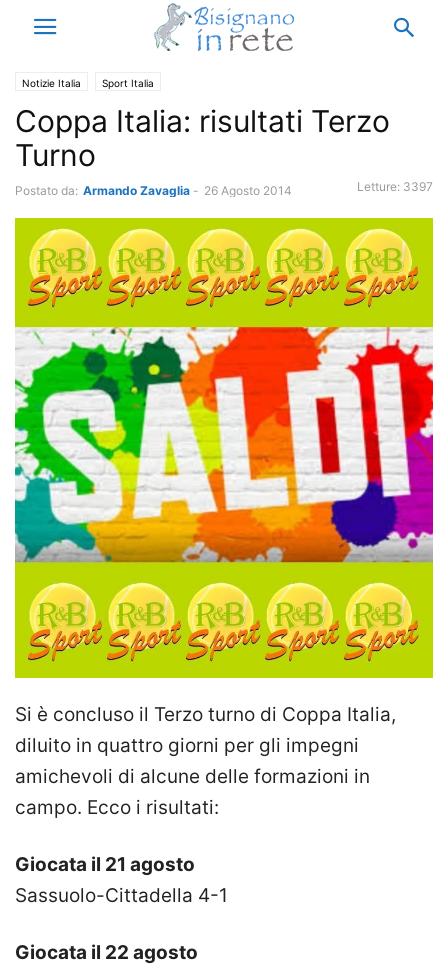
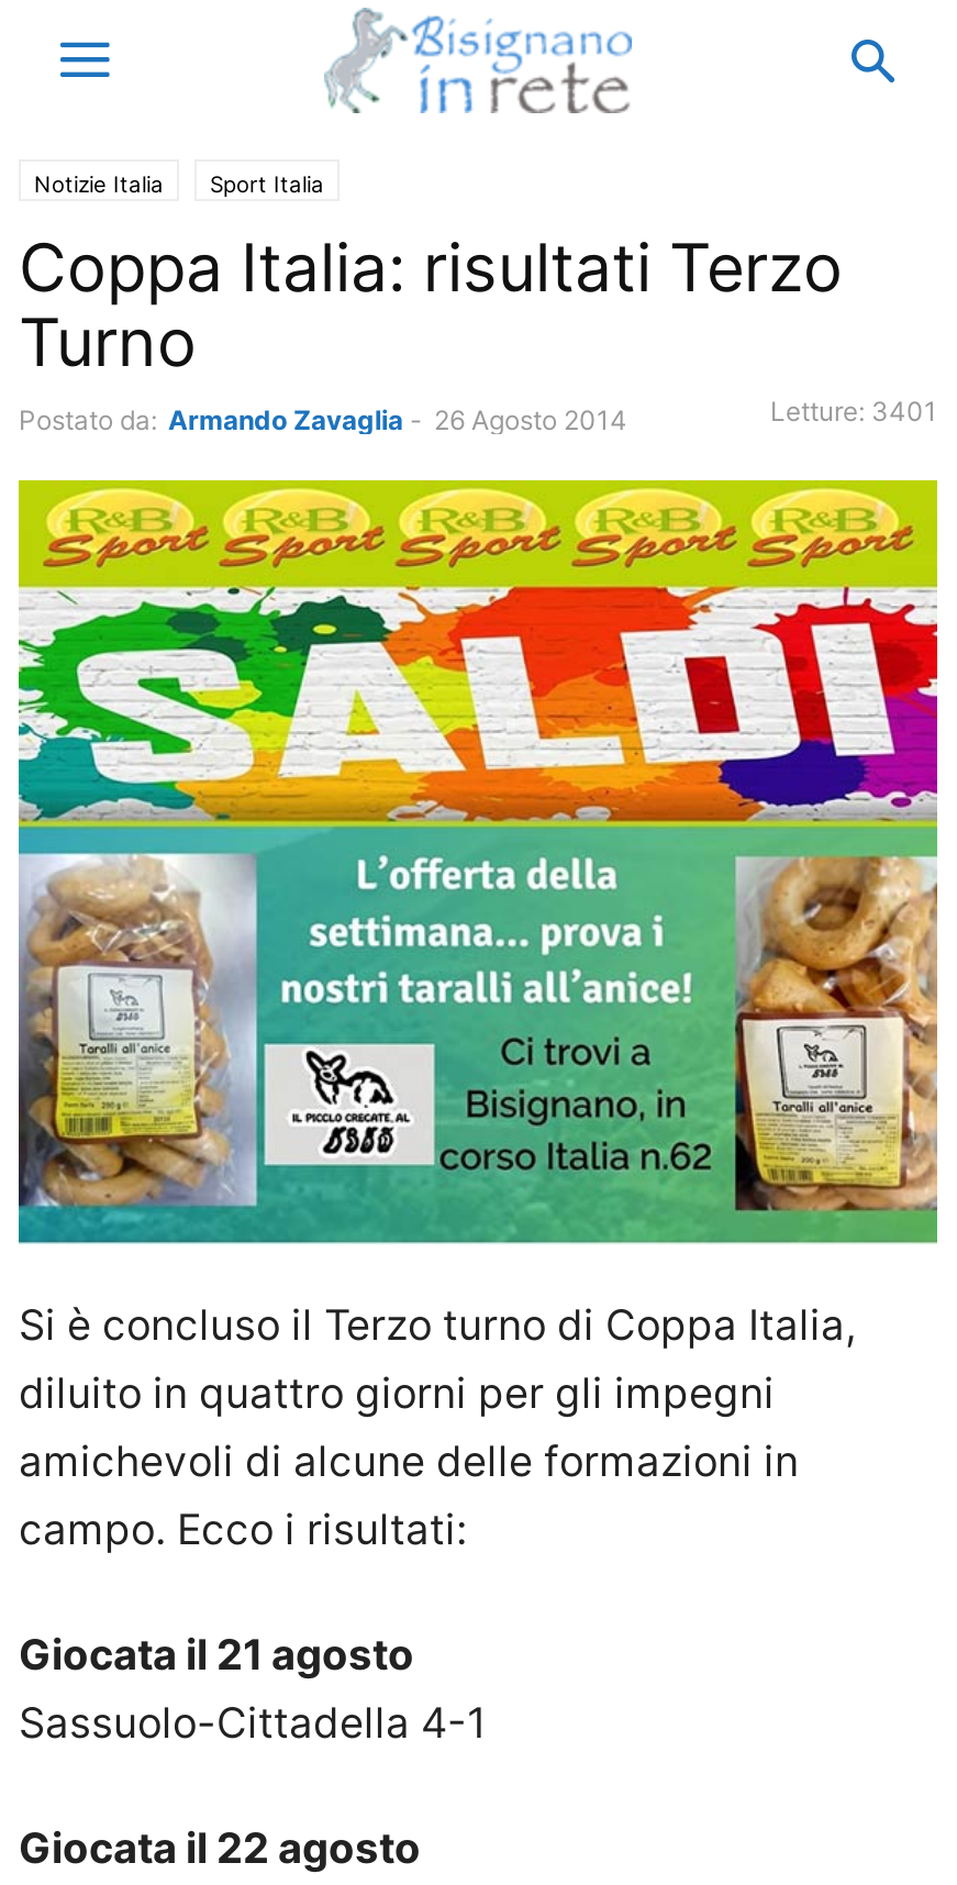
[357,179,433,194] Letture: 3397 -> [770,395,937,428] Letture: 3401
[14,222,434,679] [image] -> [16,487,939,1245] [image]

